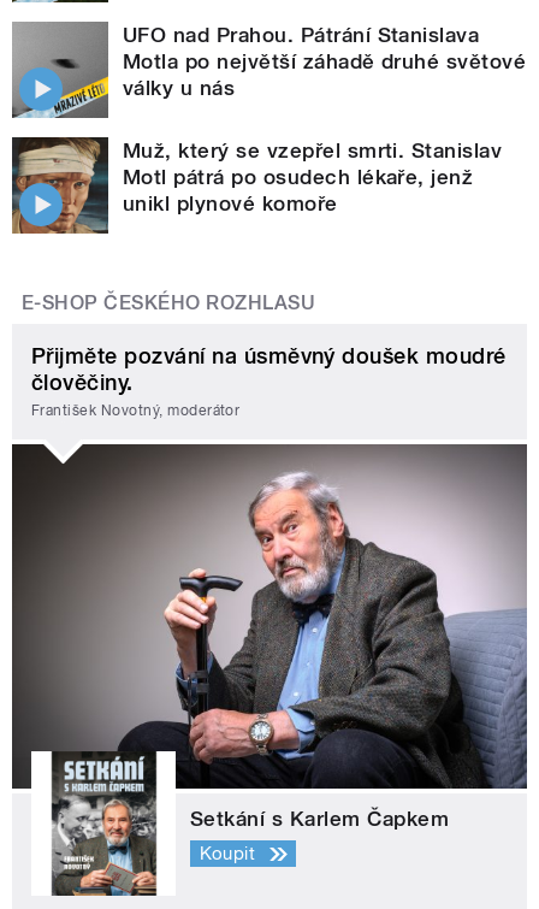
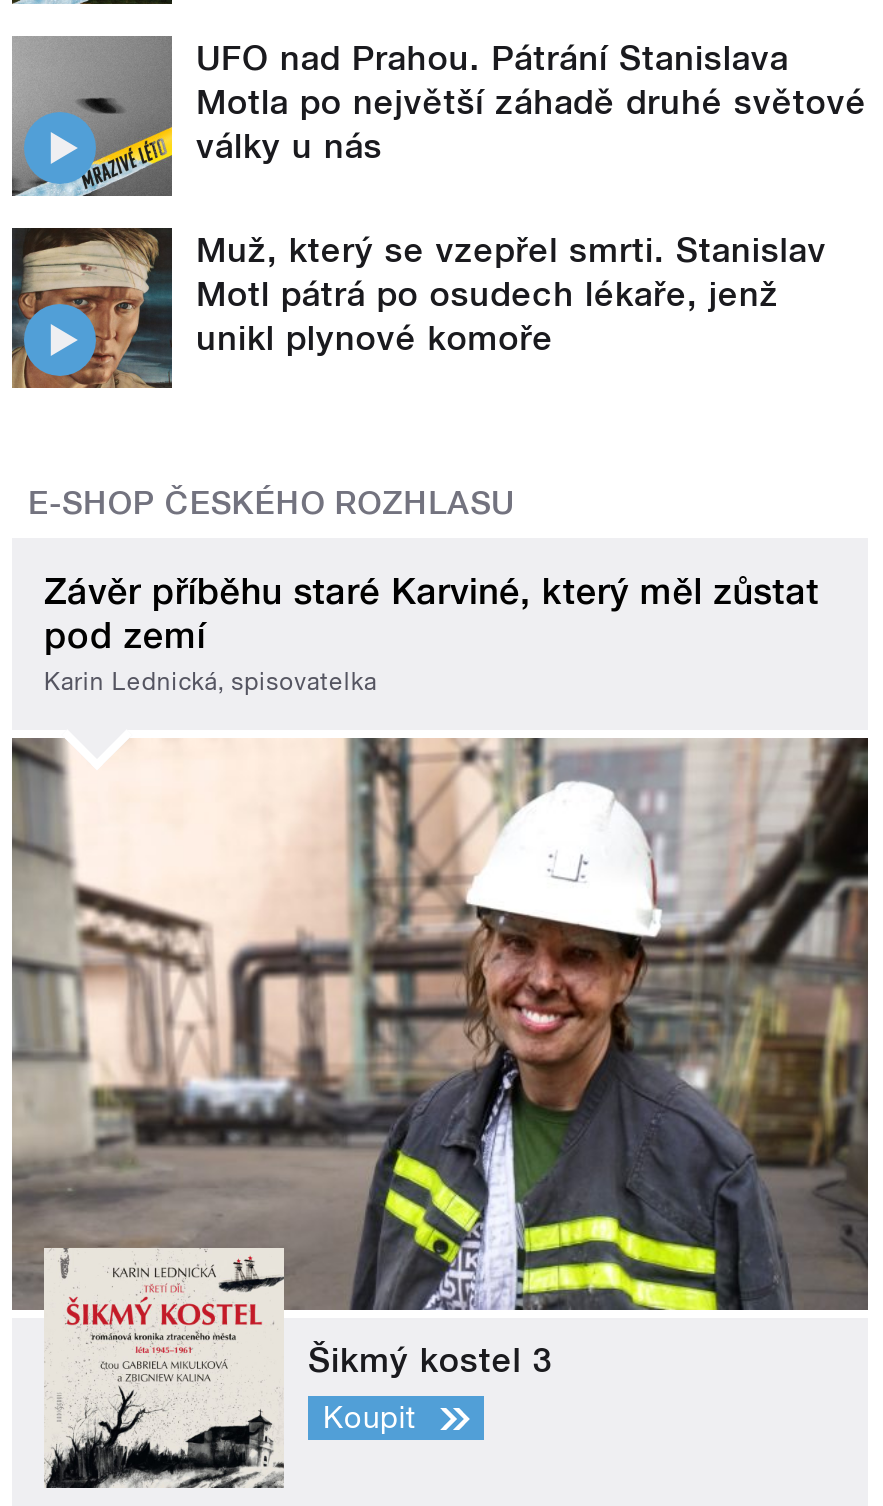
[31,343,506,419] Přijměte pozvání na úsměvný doušek moudré | člověčiny. | František Novotný, moderátor -> [44,570,819,697] Závěr příběhu staré Karviné, který měl zůstat | pod zemí | Karin Lednická, spisovatelka
[11,443,528,897] [image] | Setkání s Karlem Čapkem -> [10,736,870,1490] [image] | Šikmý kostel 3

